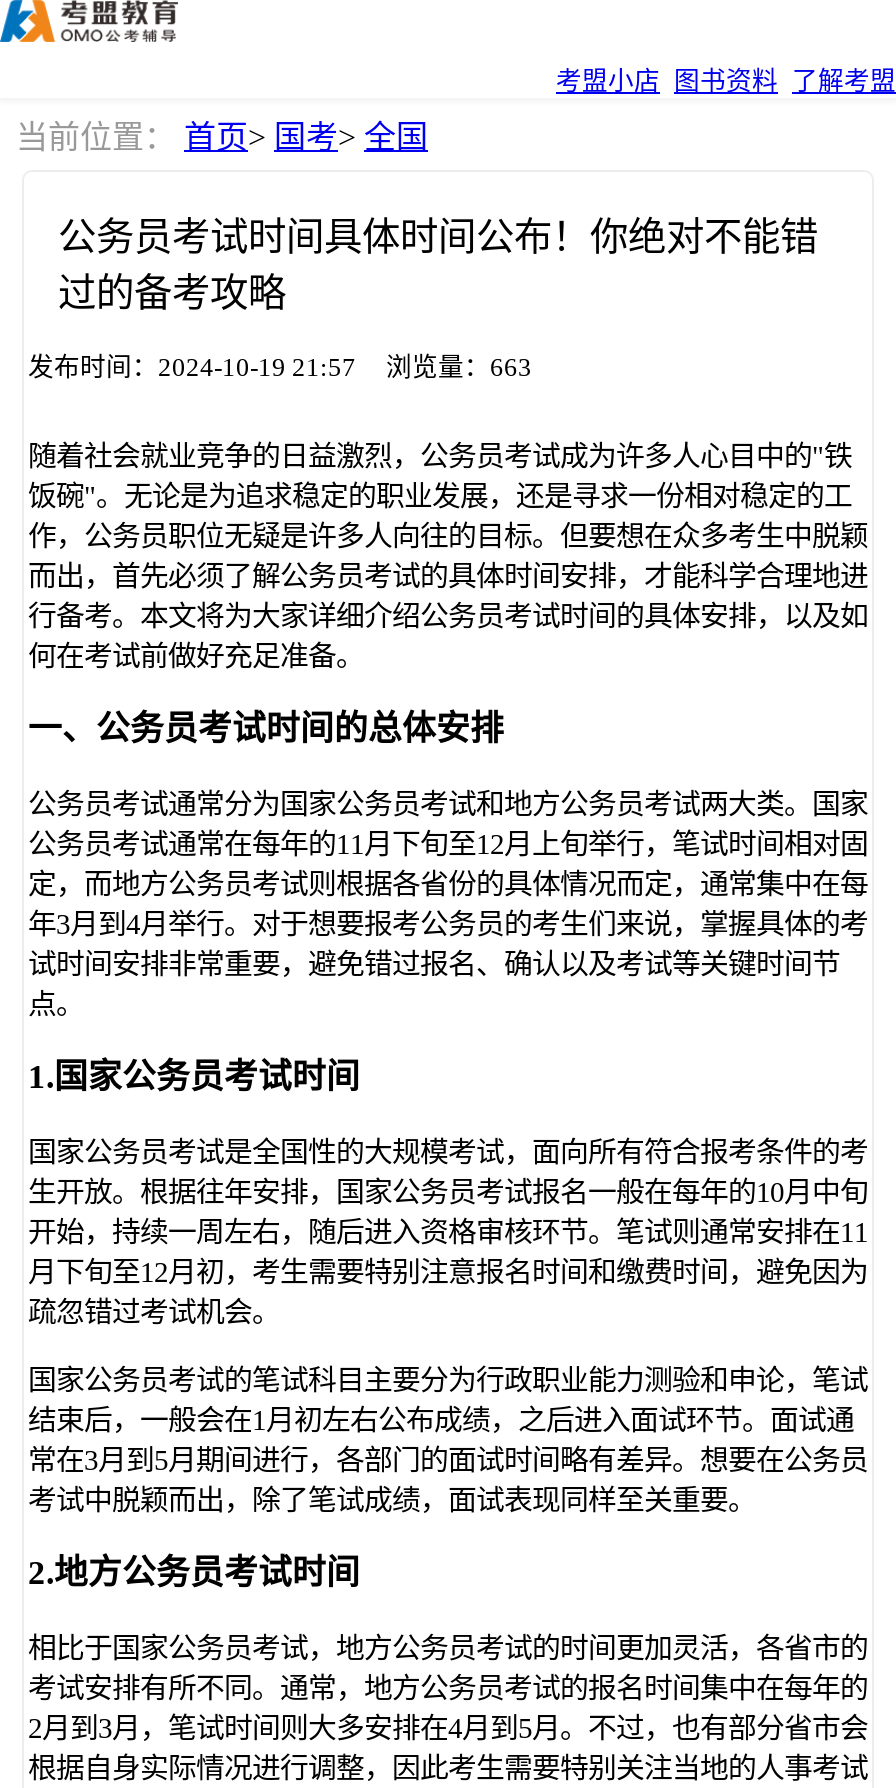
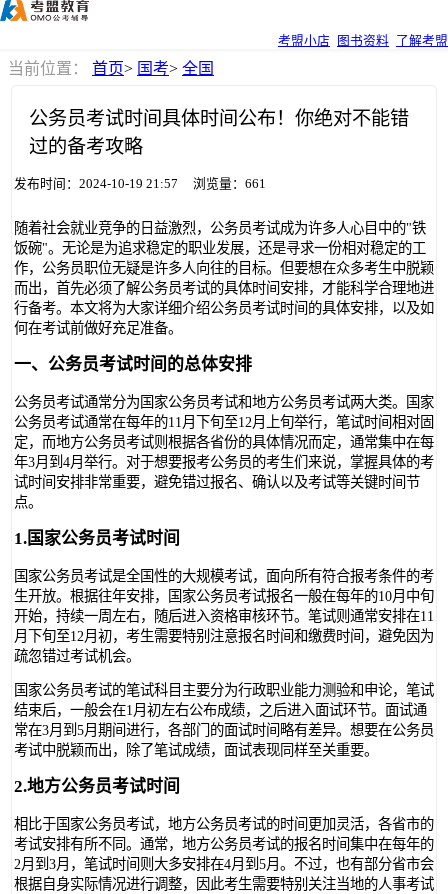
[28,354,532,382] 发布时间：2024-10-19 21:57 浏览量：663 -> [14,177,266,191] 发布时间：2024-10-19 21:57 浏览量：661

